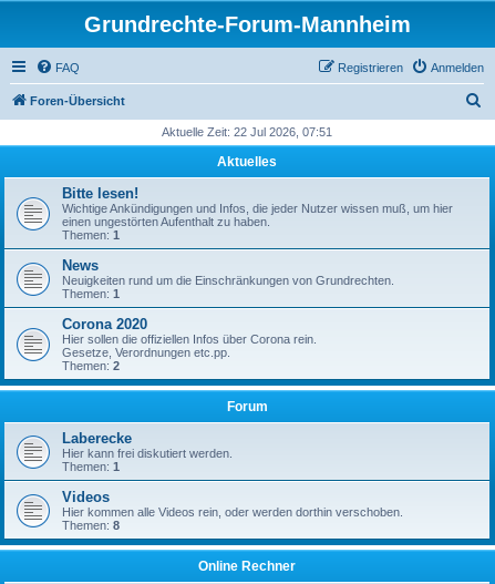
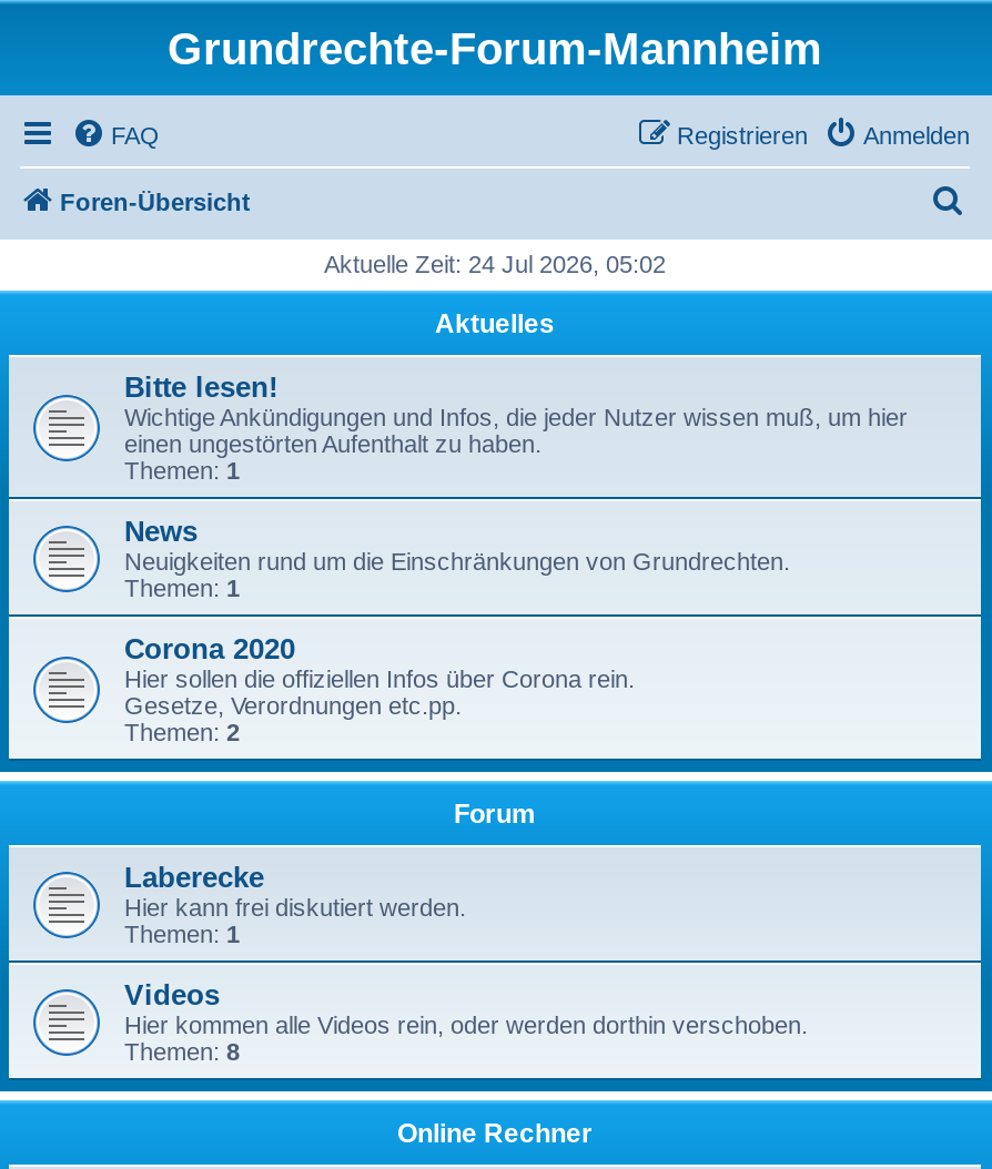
[162,125,332,139] Aktuelle Zeit: 22 Jul 2026, 07:51 -> [324,251,666,277] Aktuelle Zeit: 24 Jul 2026, 05:02

